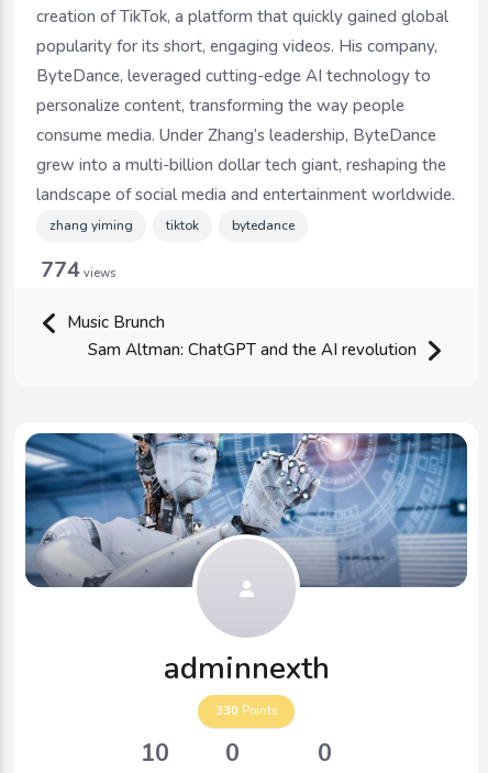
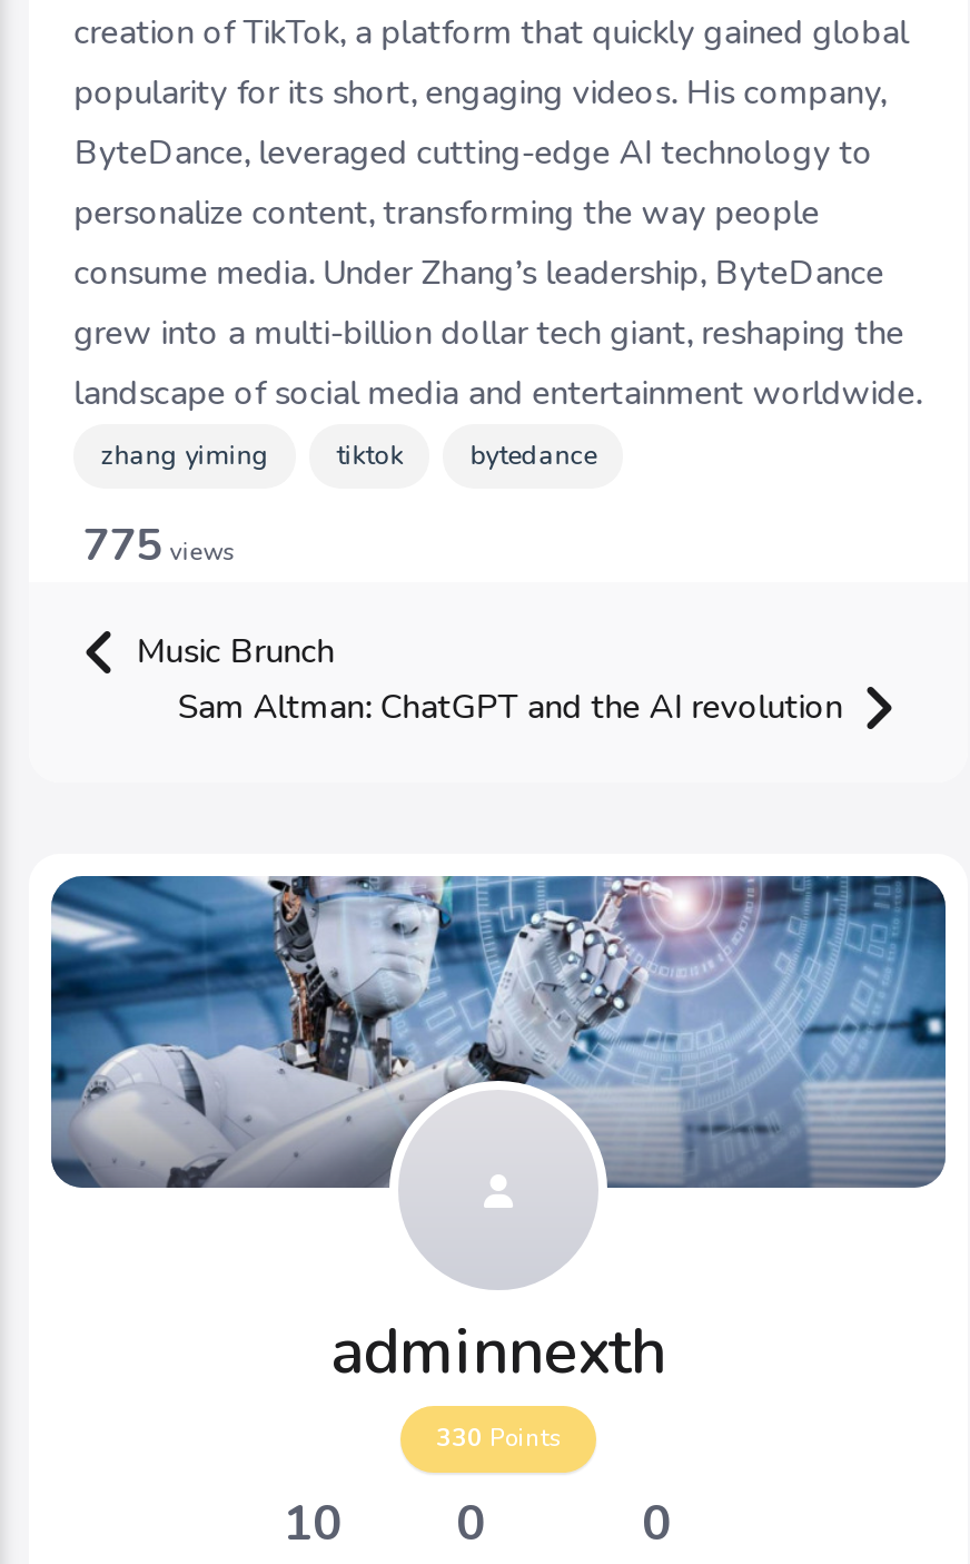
[41,255,116,285] 774views -> [83,515,234,576] 775views

